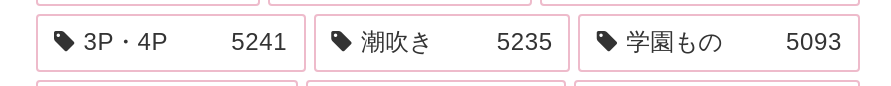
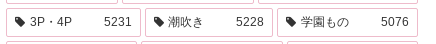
[231,28,287,56] 5241 -> [104,15,132,29] 5231
[497,28,553,56] 5235 -> [236,15,264,29] 5228
[786,28,842,56] 5093 -> [381,15,409,29] 5076

